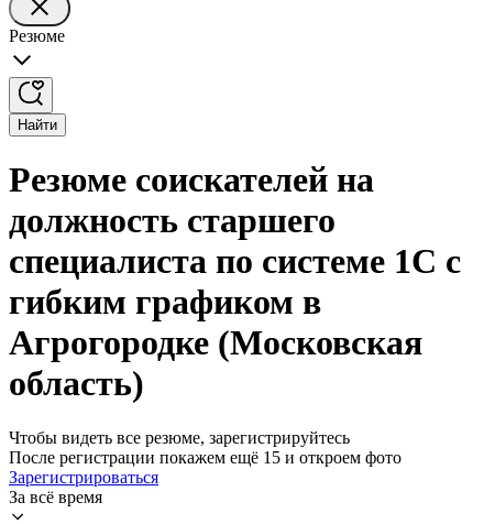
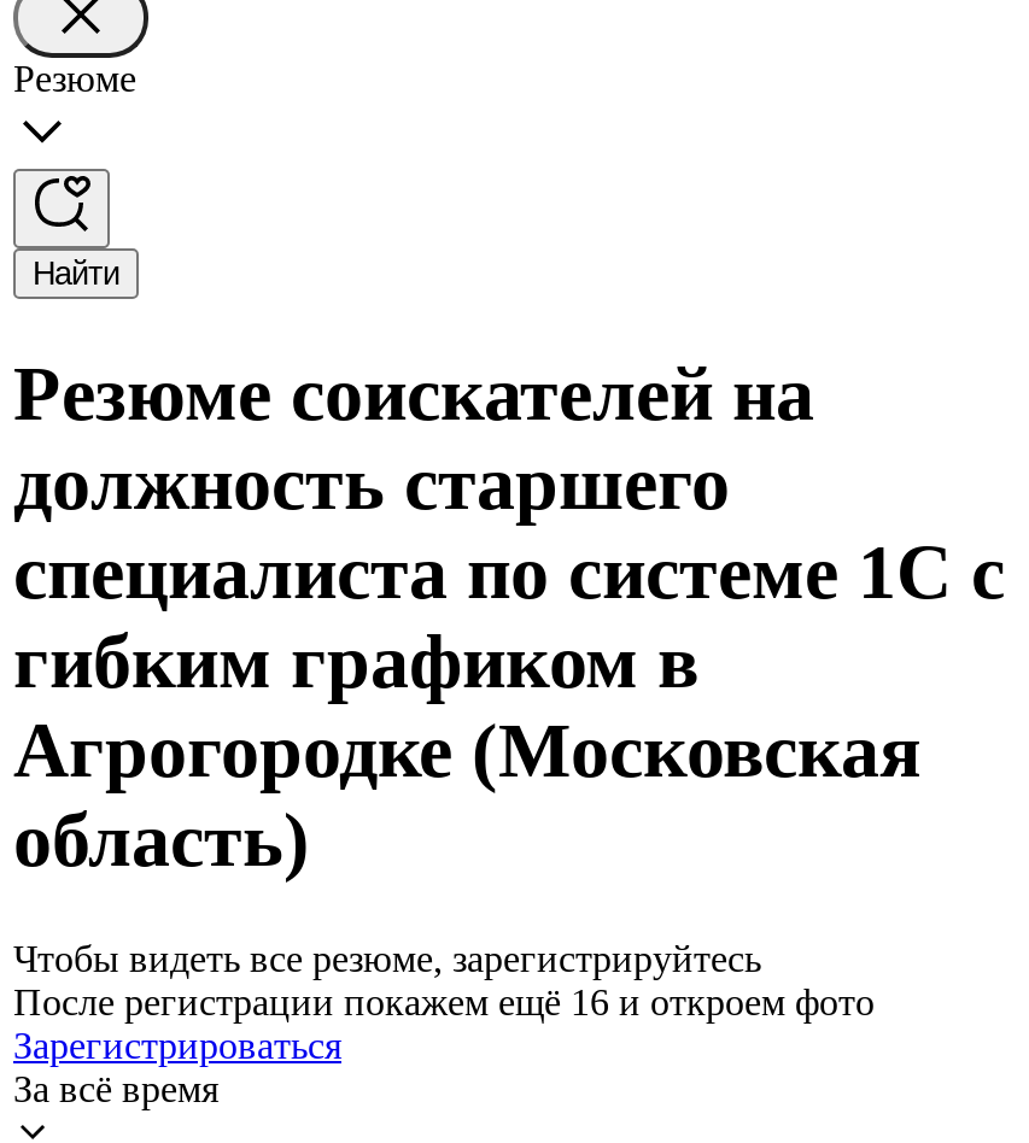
[9,448,402,467] После регистрации покажем ещё 15 и откроем фото -> [13,981,875,1022] После регистрации покажем ещё 16 и откроем фото

